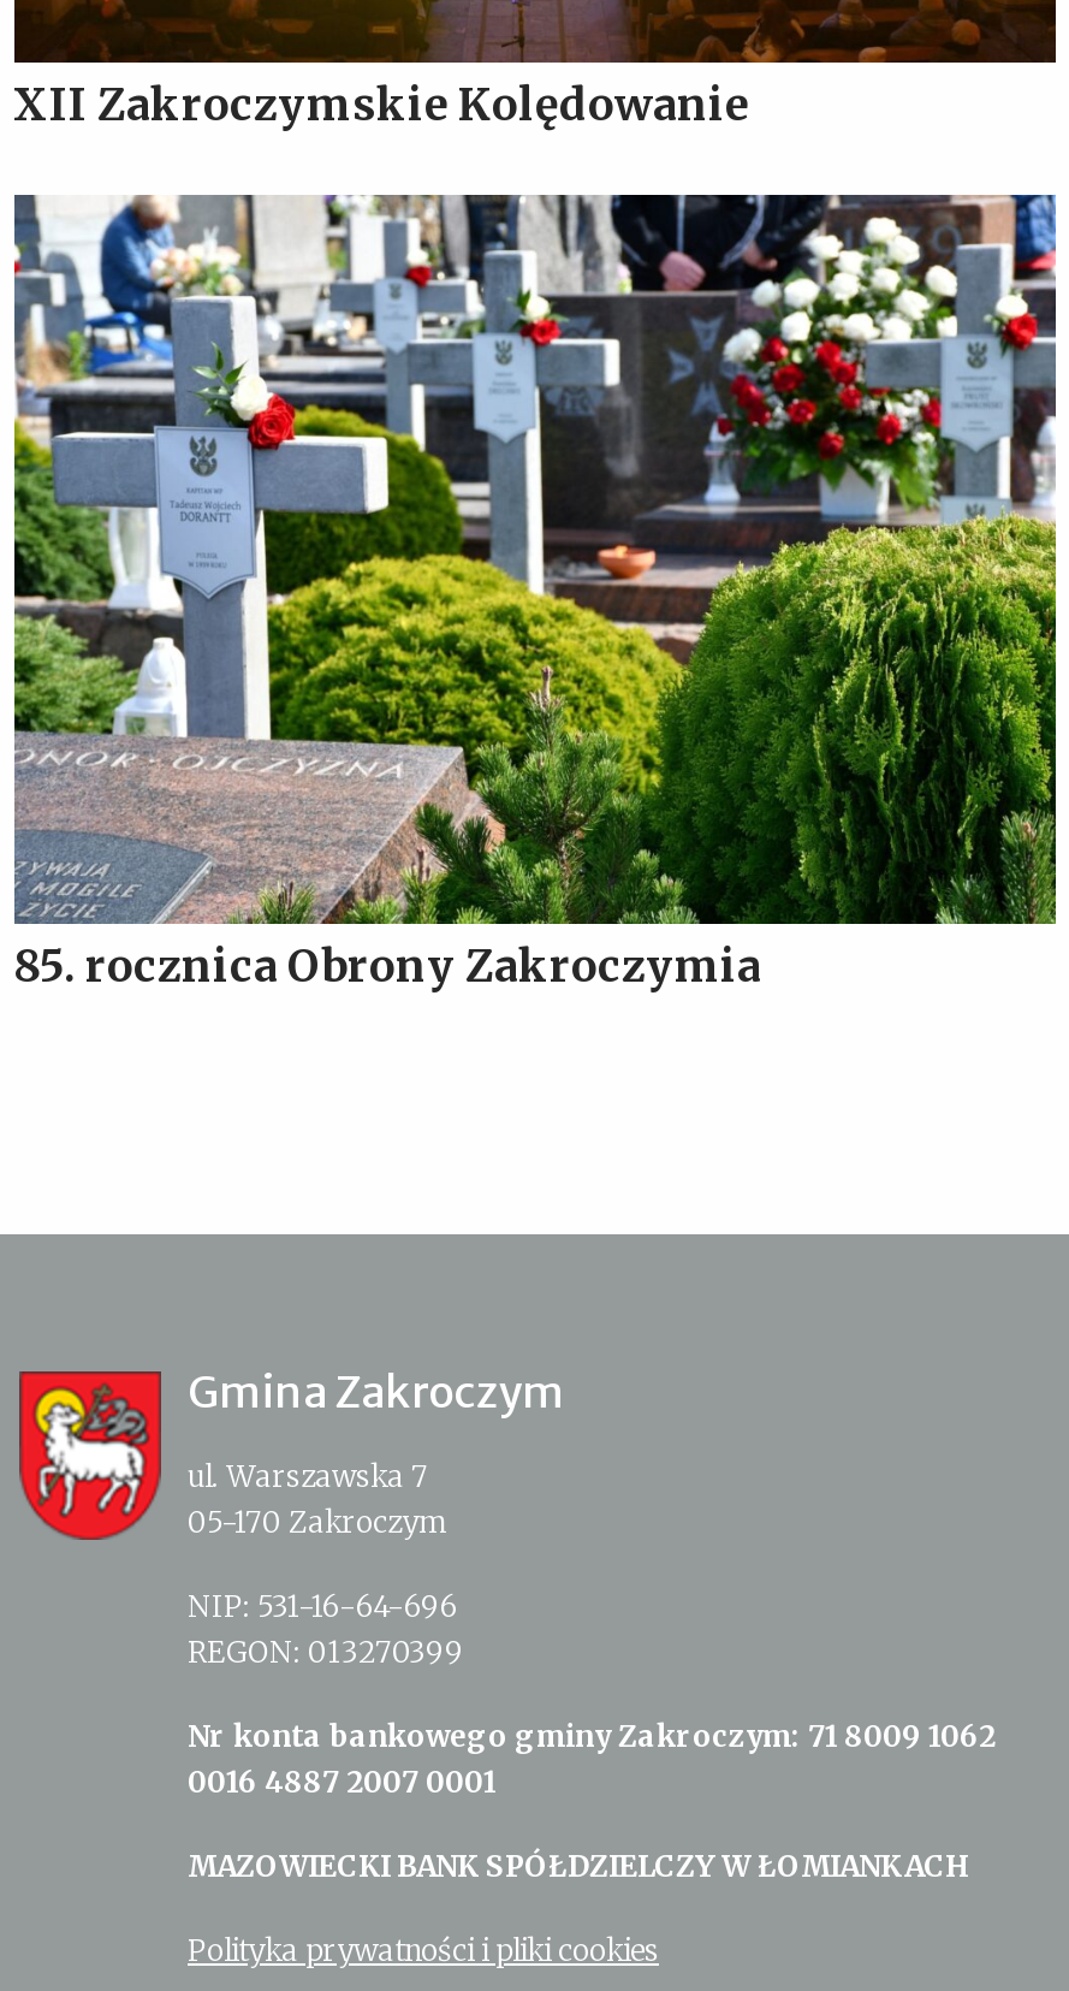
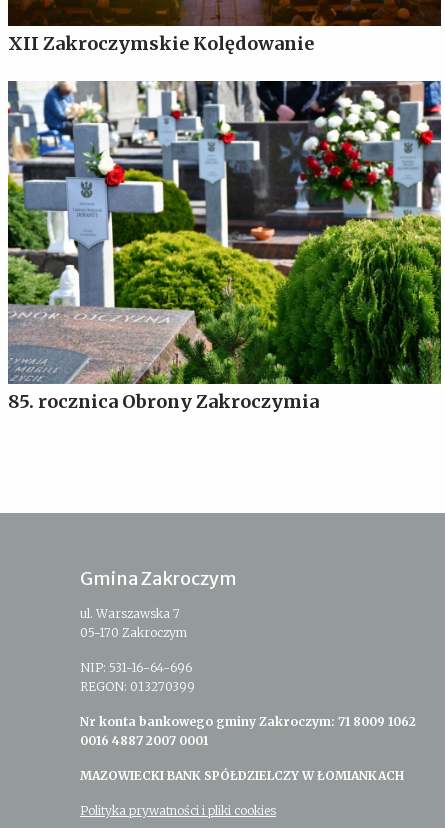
[17,1369,164,1542] [image] -> none

